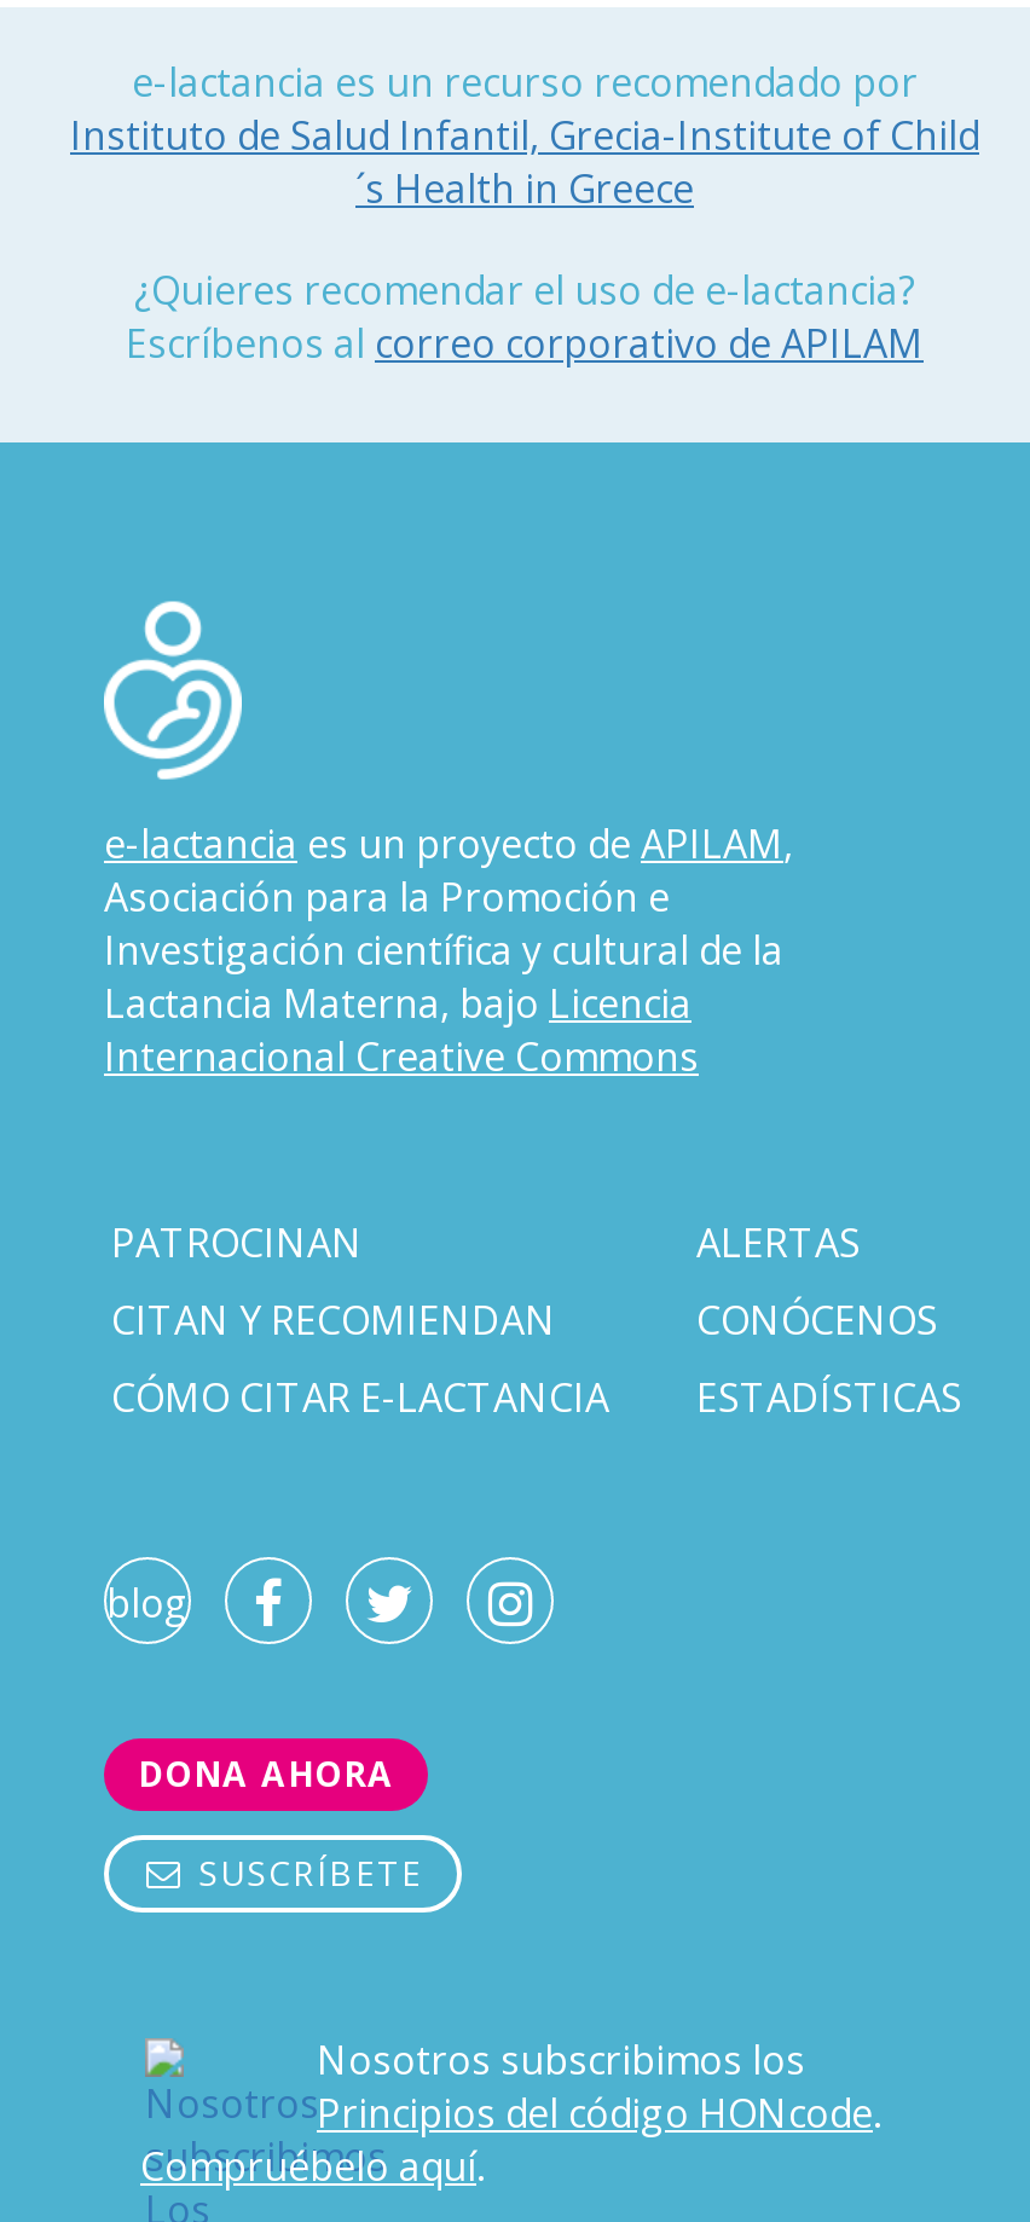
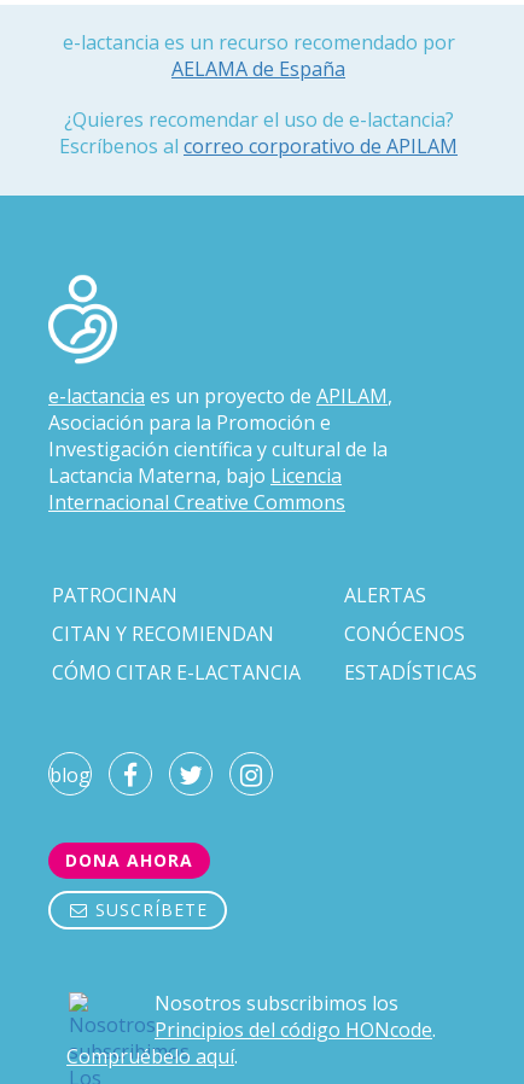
[70,109,979,215] Instituto de Salud Infantil, Grecia-Institute of Child | ´s Health in Greece -> [171,56,345,82] AELAMA de España

